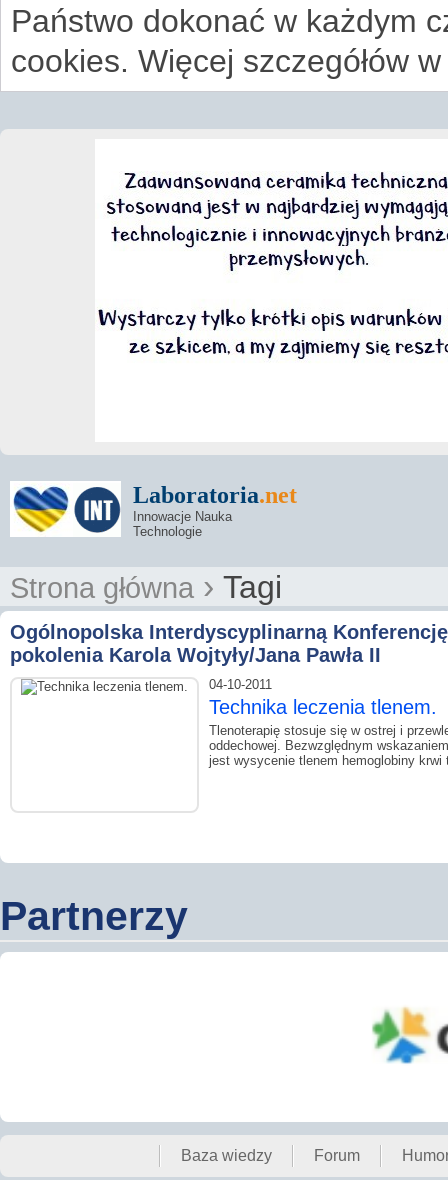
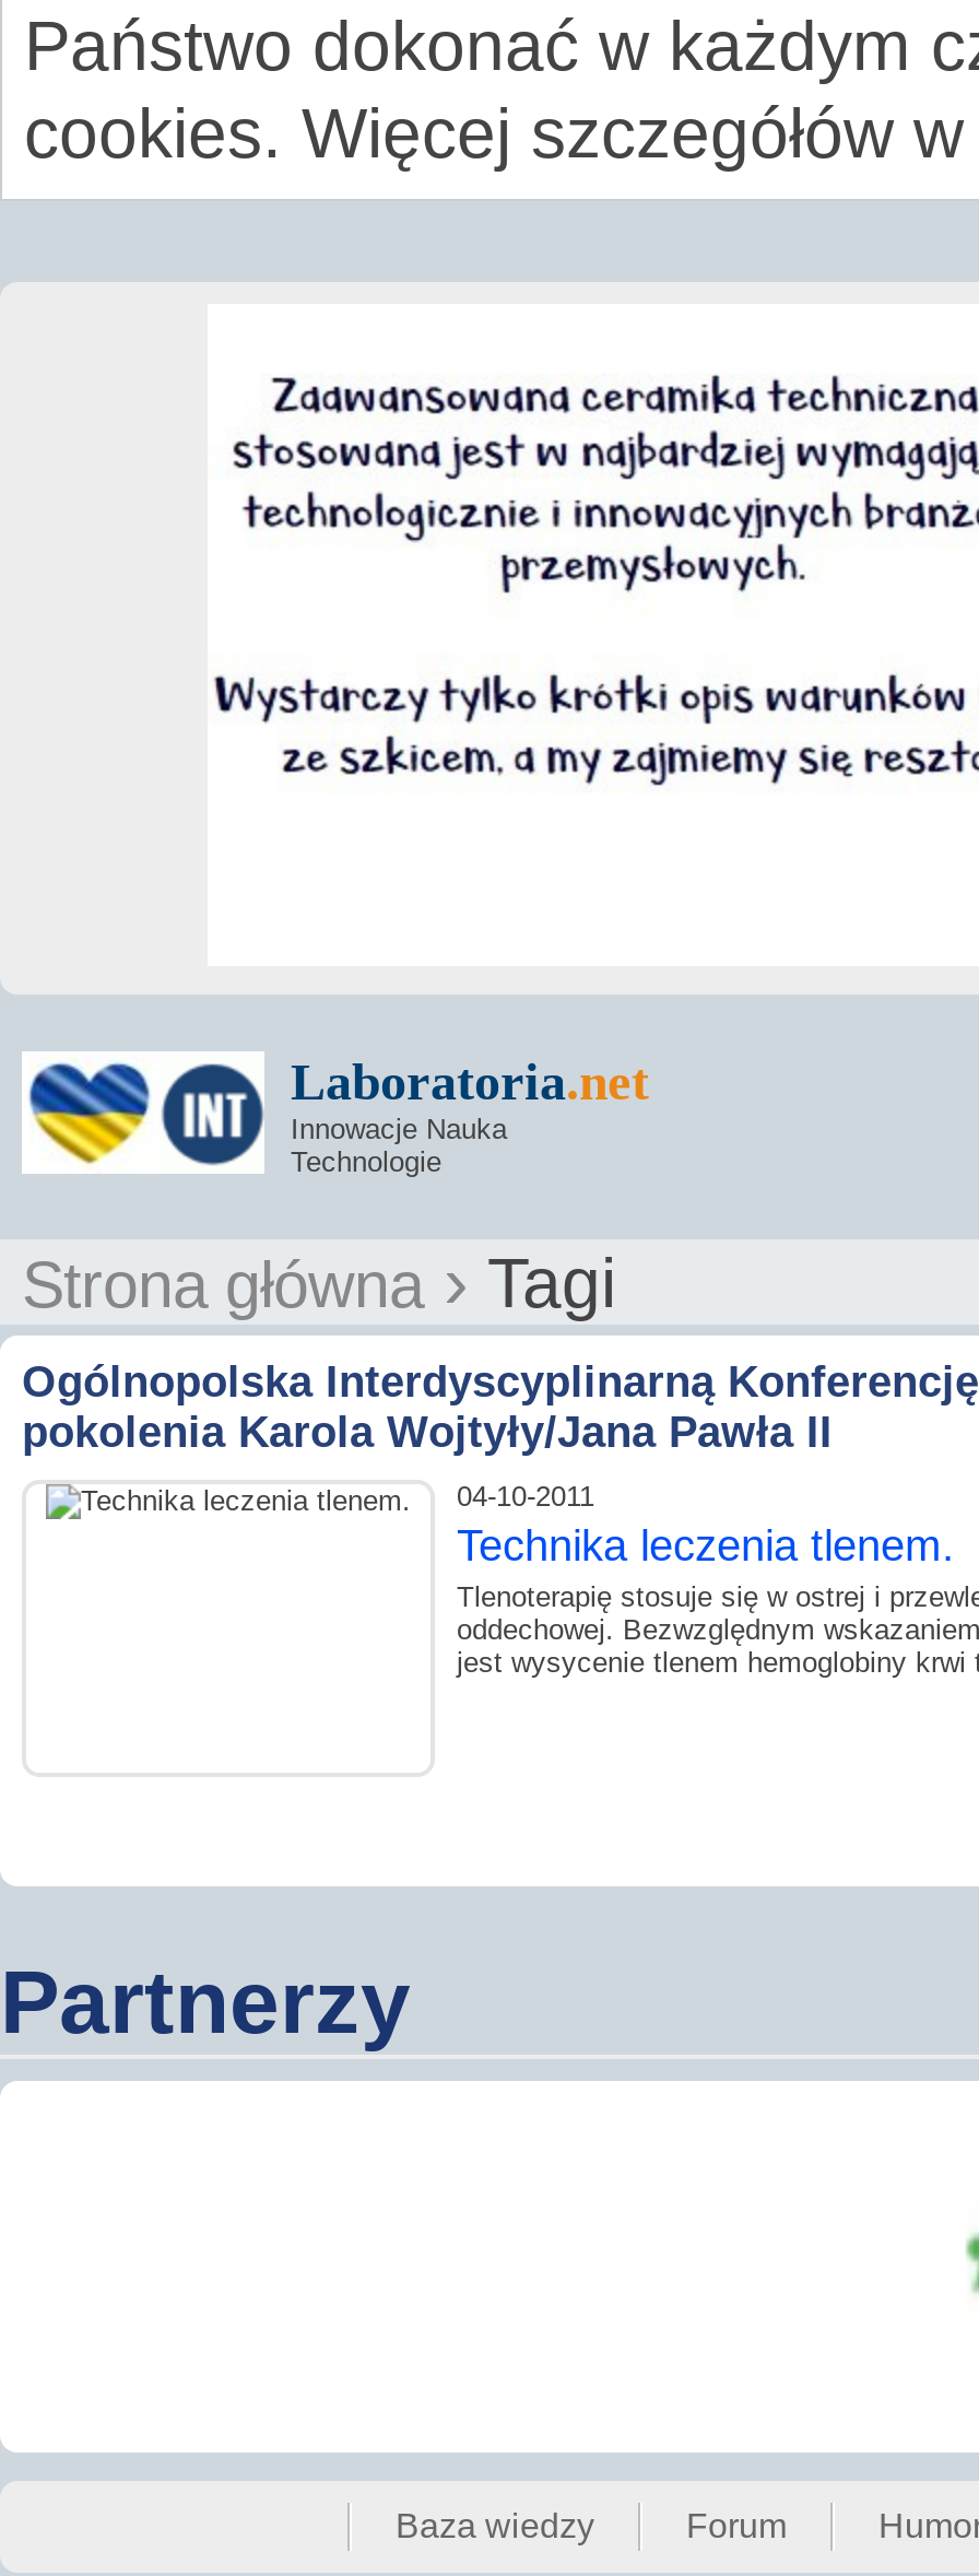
[371,1006,445,1065] [image] -> none

